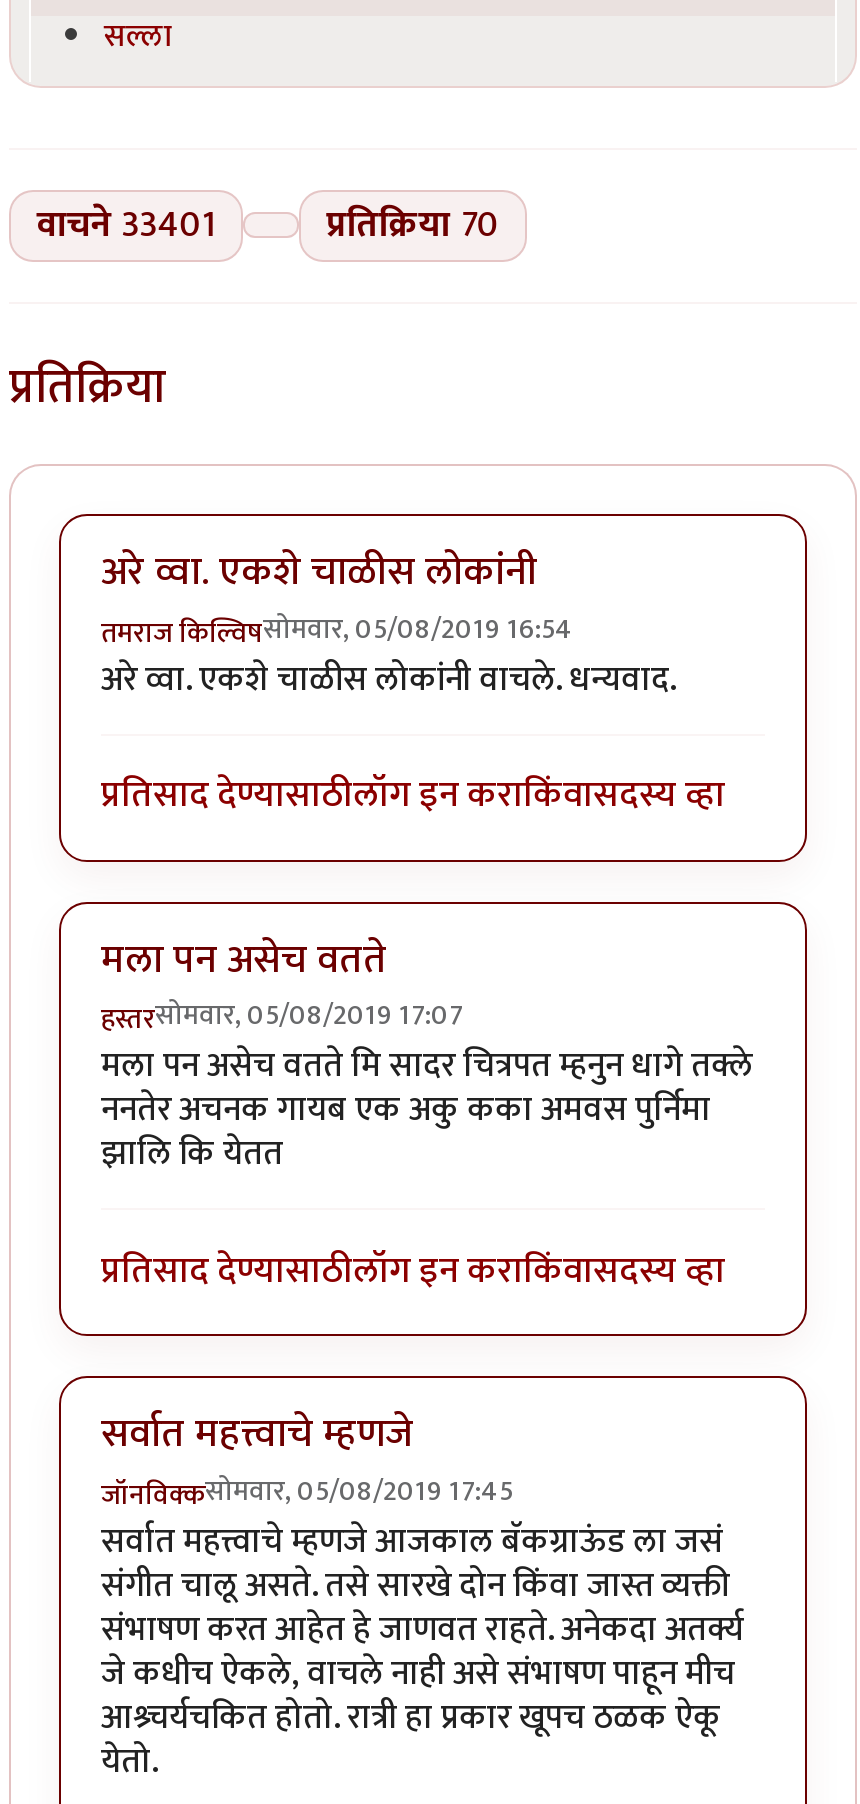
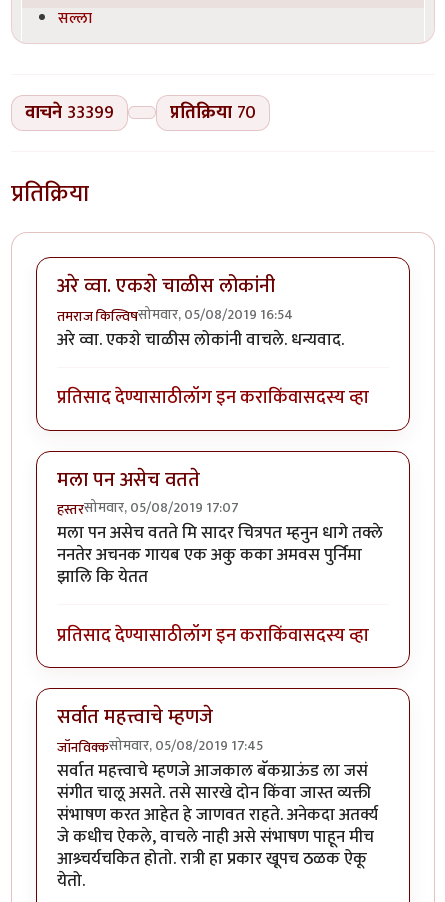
[37,195,216,257] वाचने 33401 -> [25,97,114,128] वाचने 33399

